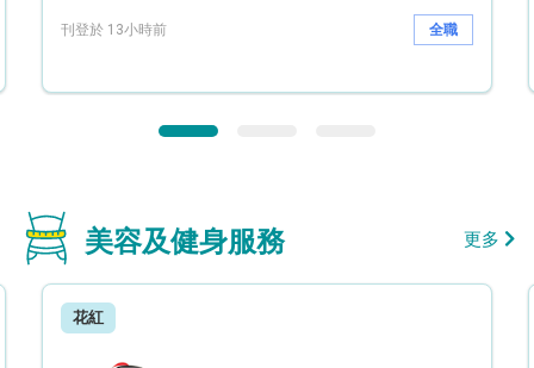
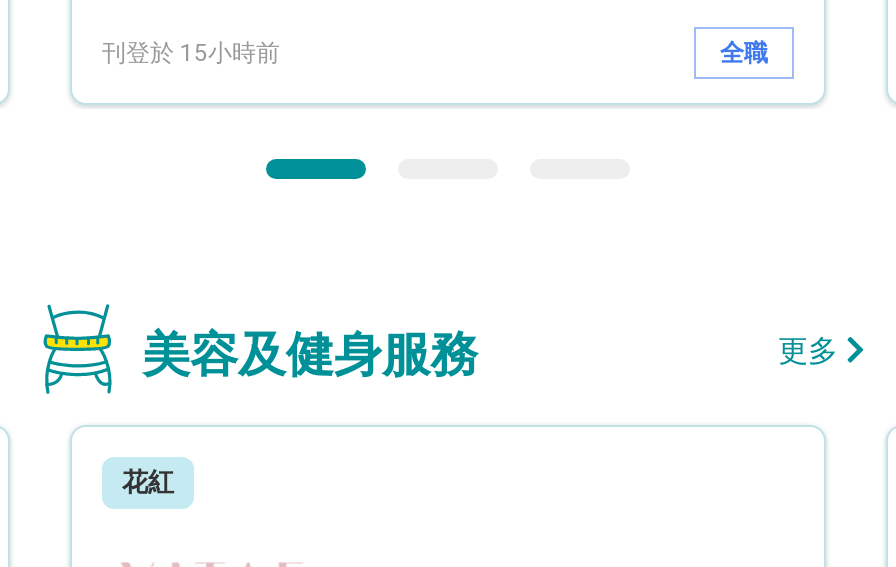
[61,21,167,38] 刊登於 13小時前 -> [102,38,280,66] 刊登於 15小時前

